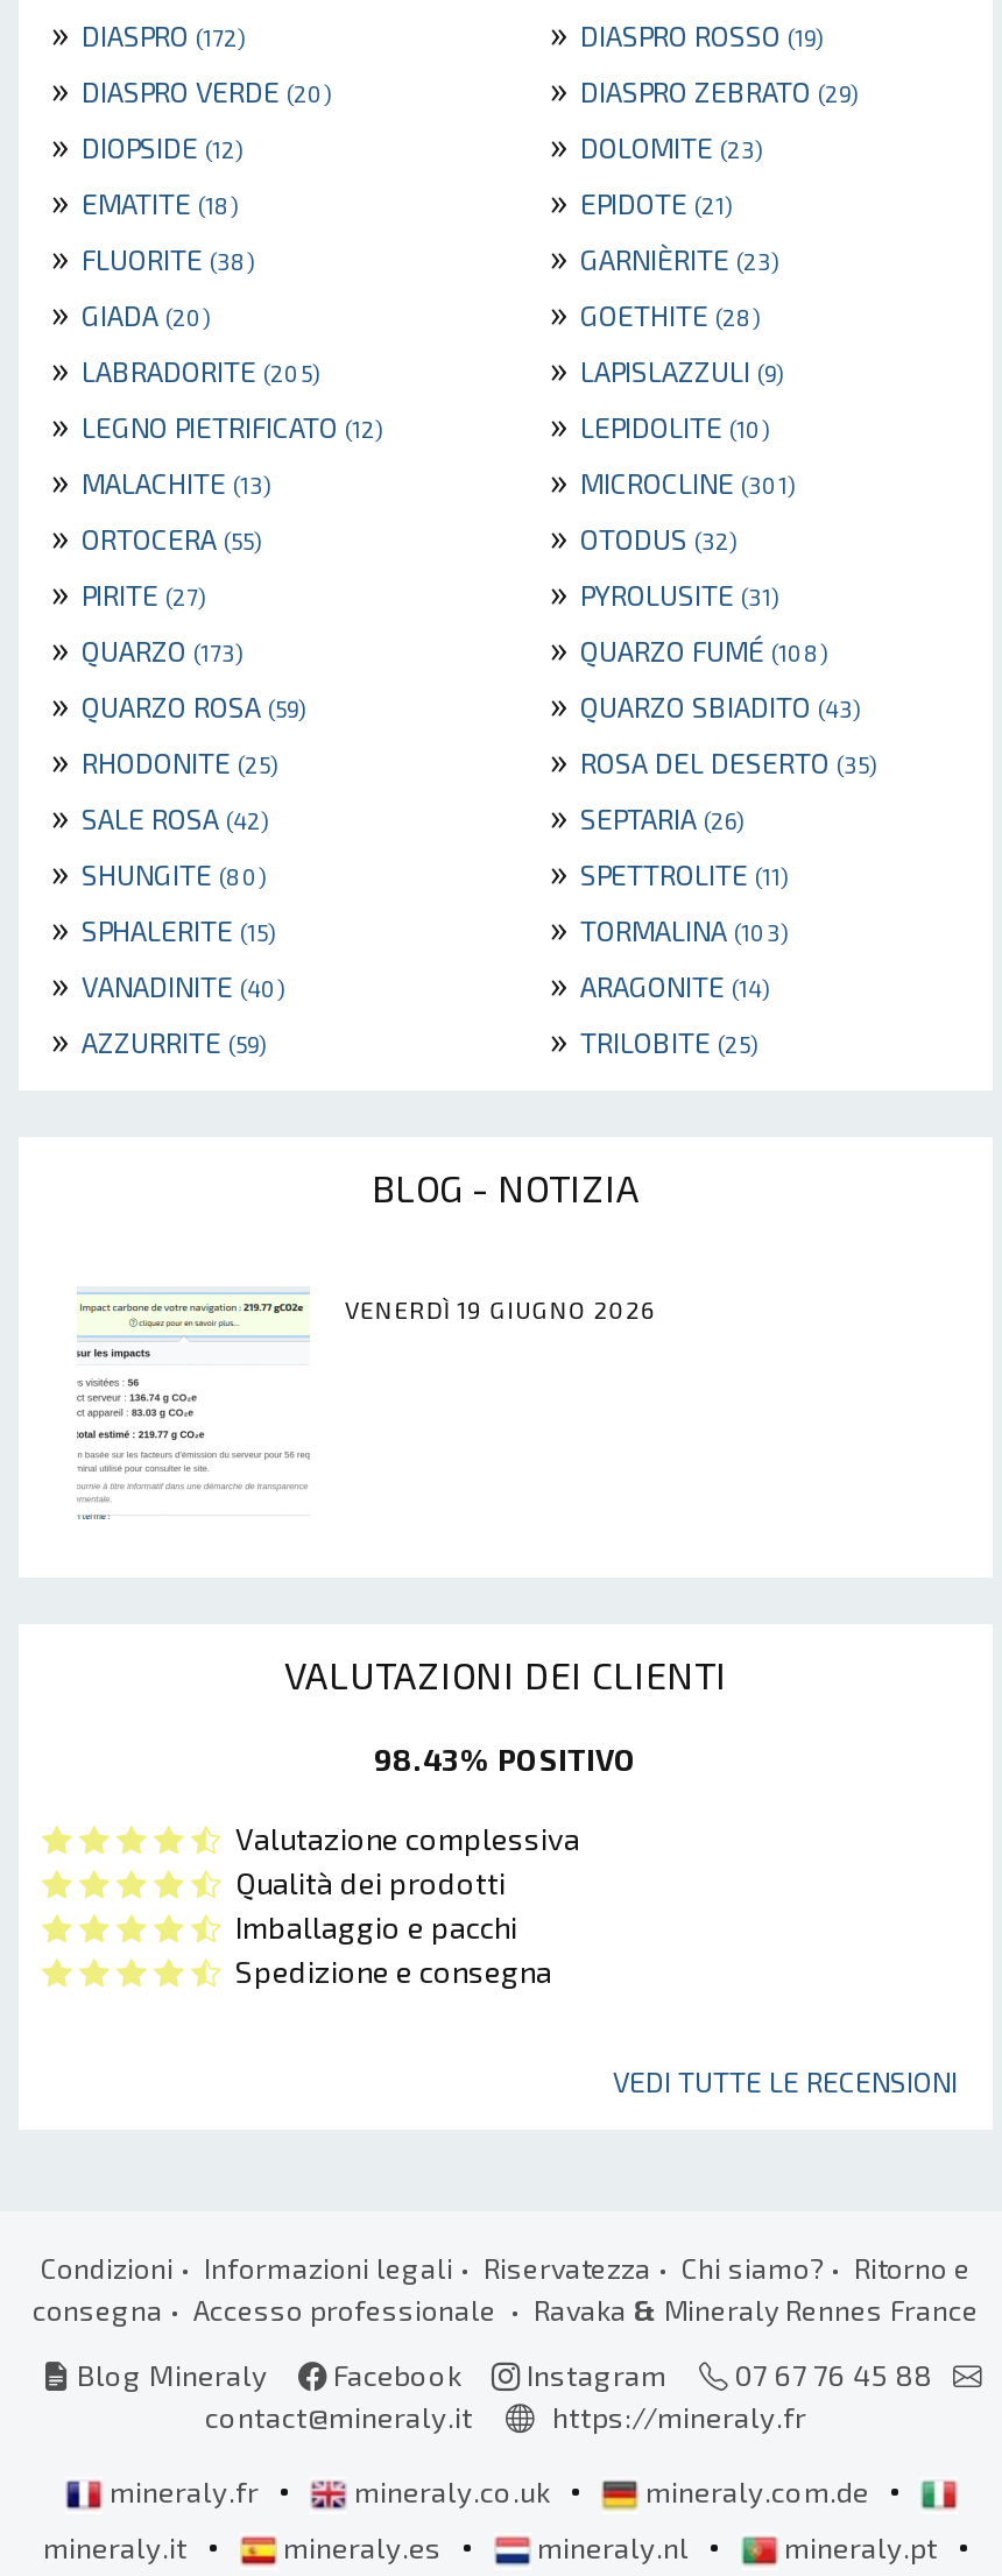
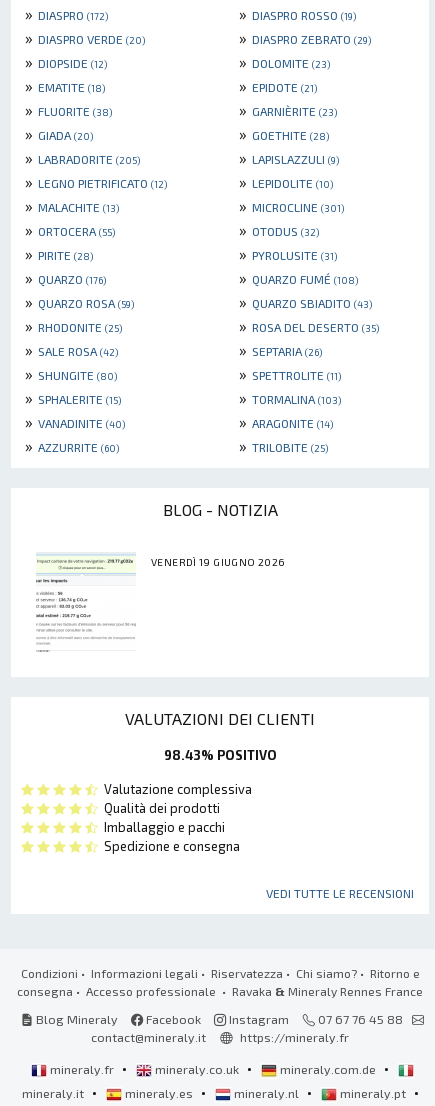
[42,569,205,614] » PIRITE (27) -> [21,244,93,263] » PIRITE (28)
[42,625,242,669] » QUARZO (173) -> [21,268,106,287] » QUARZO (176)
[42,1017,266,1061] » AZZURRITE (59) -> [21,436,119,455] » AZZURRITE (60)

